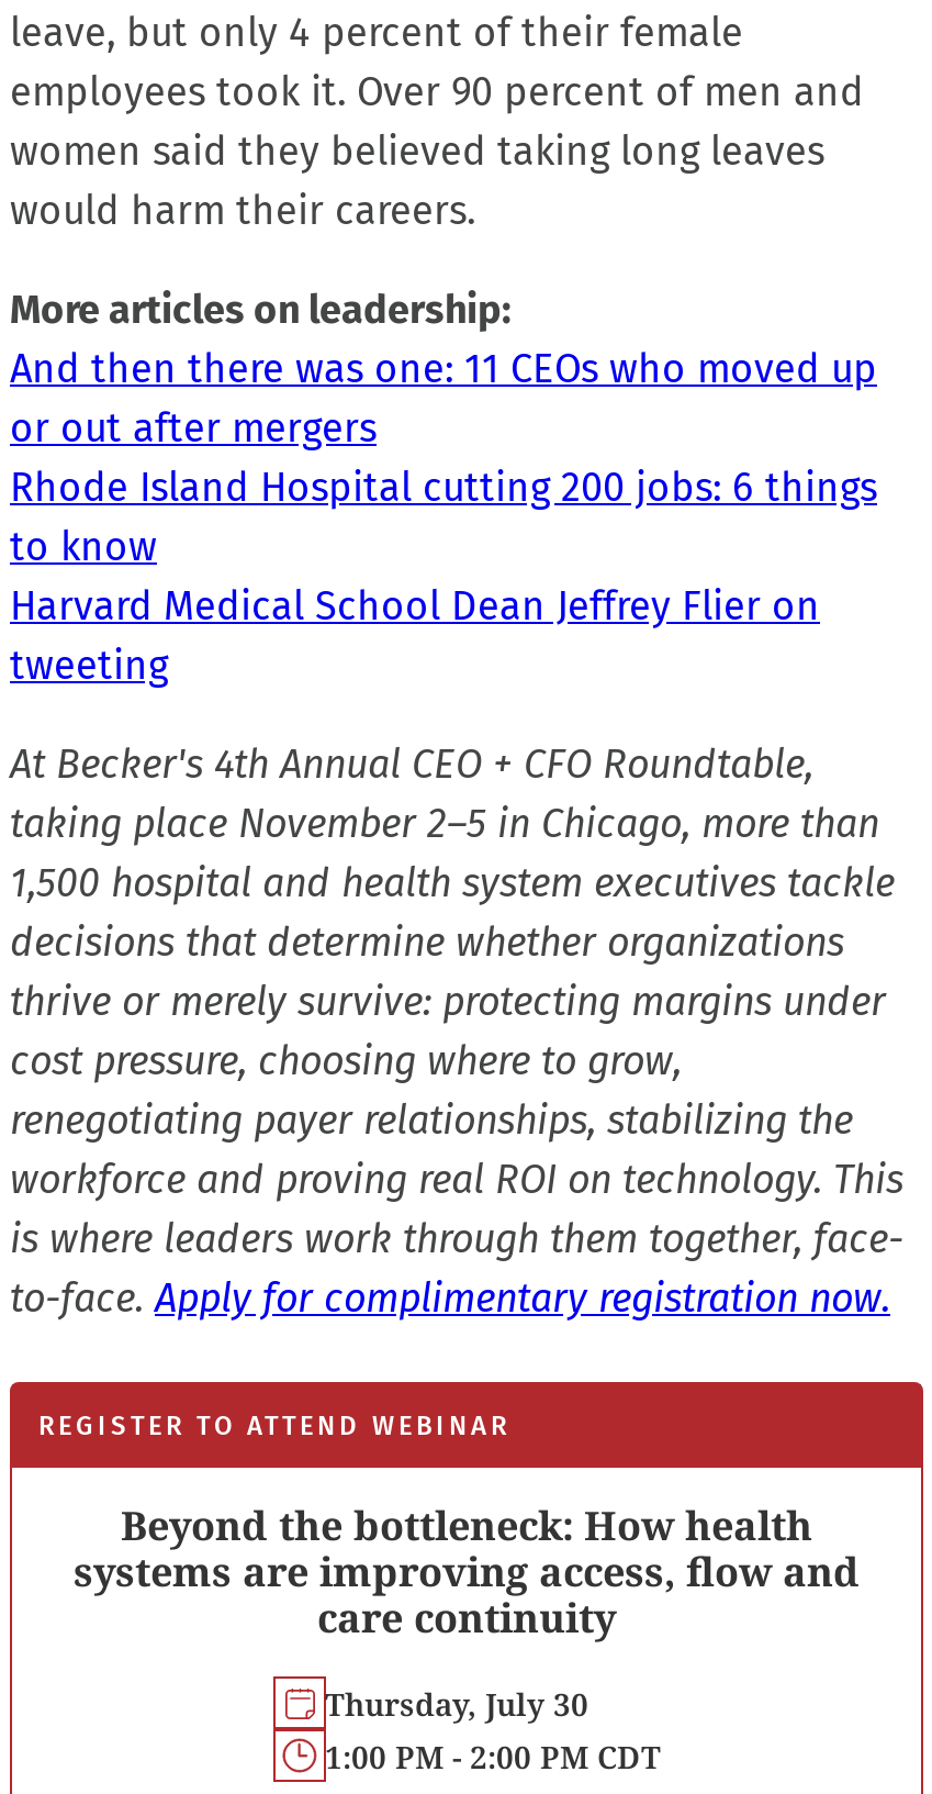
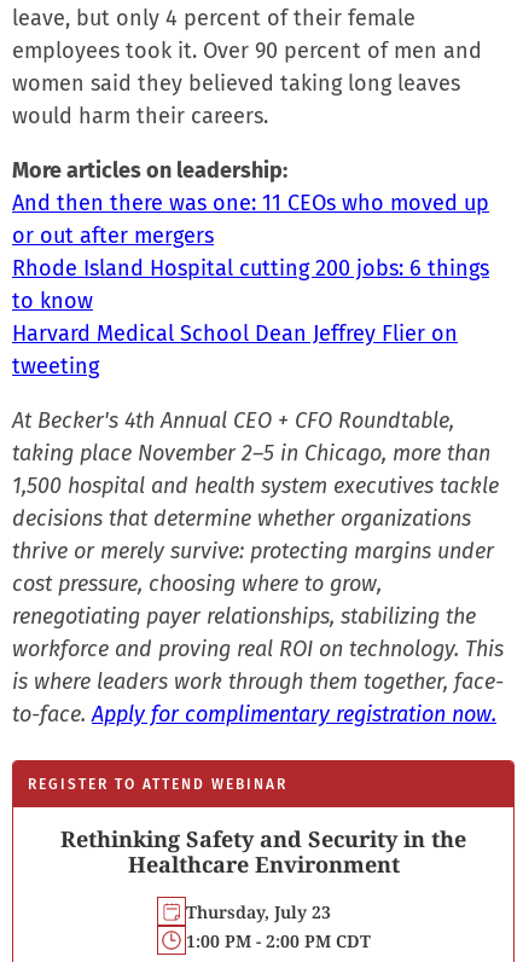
[74,1498,860,1643] Beyond the bottleneck: How health | systems are improving access, flow and | care continuity -> [60,824,466,879] Rethinking Safety and Security in the | Healthcare Environment
[325,1682,588,1724] Thursday, July 30 -> [185,900,330,923] Thursday, July 23

